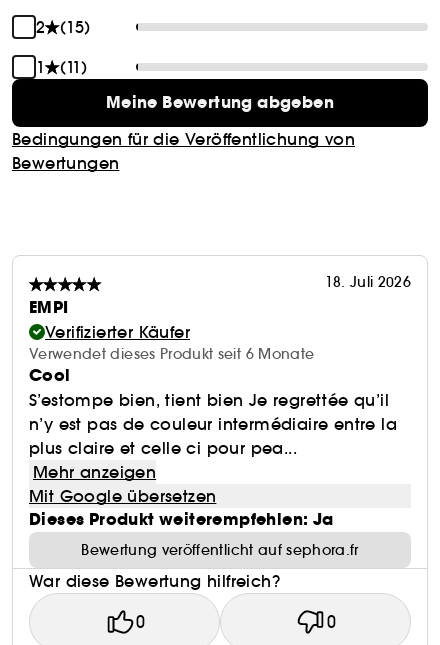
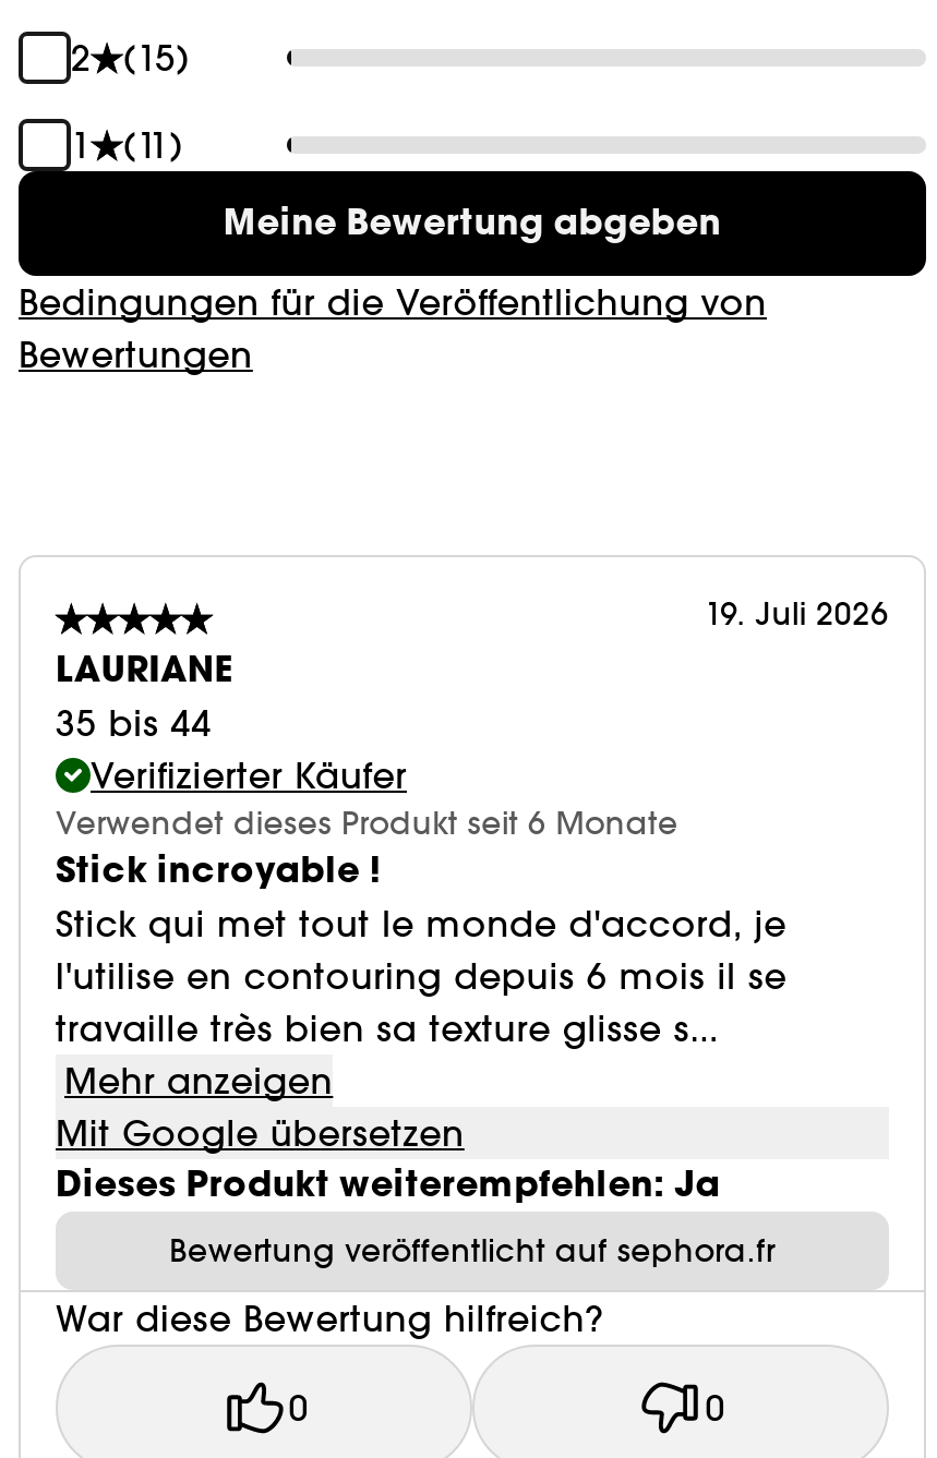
[29,273,411,319] 18. Juli 2026 | EMPI -> [56,594,889,745] 19. Juli 2026 | LAURIANE | 35 bis 44
[29,364,397,458] Cool | S’estompe bien, tient bien Je regrettée qu’il | n’y est pas de couleur intermédiaire entre la | plus claire et celle ci pour pea... -> [56,845,787,1050] Stick incroyable ! | Stick qui met tout le monde d'accord, je | l'utilise en contouring depuis 6 mois il se | travaille très bien sa texture glisse s...

